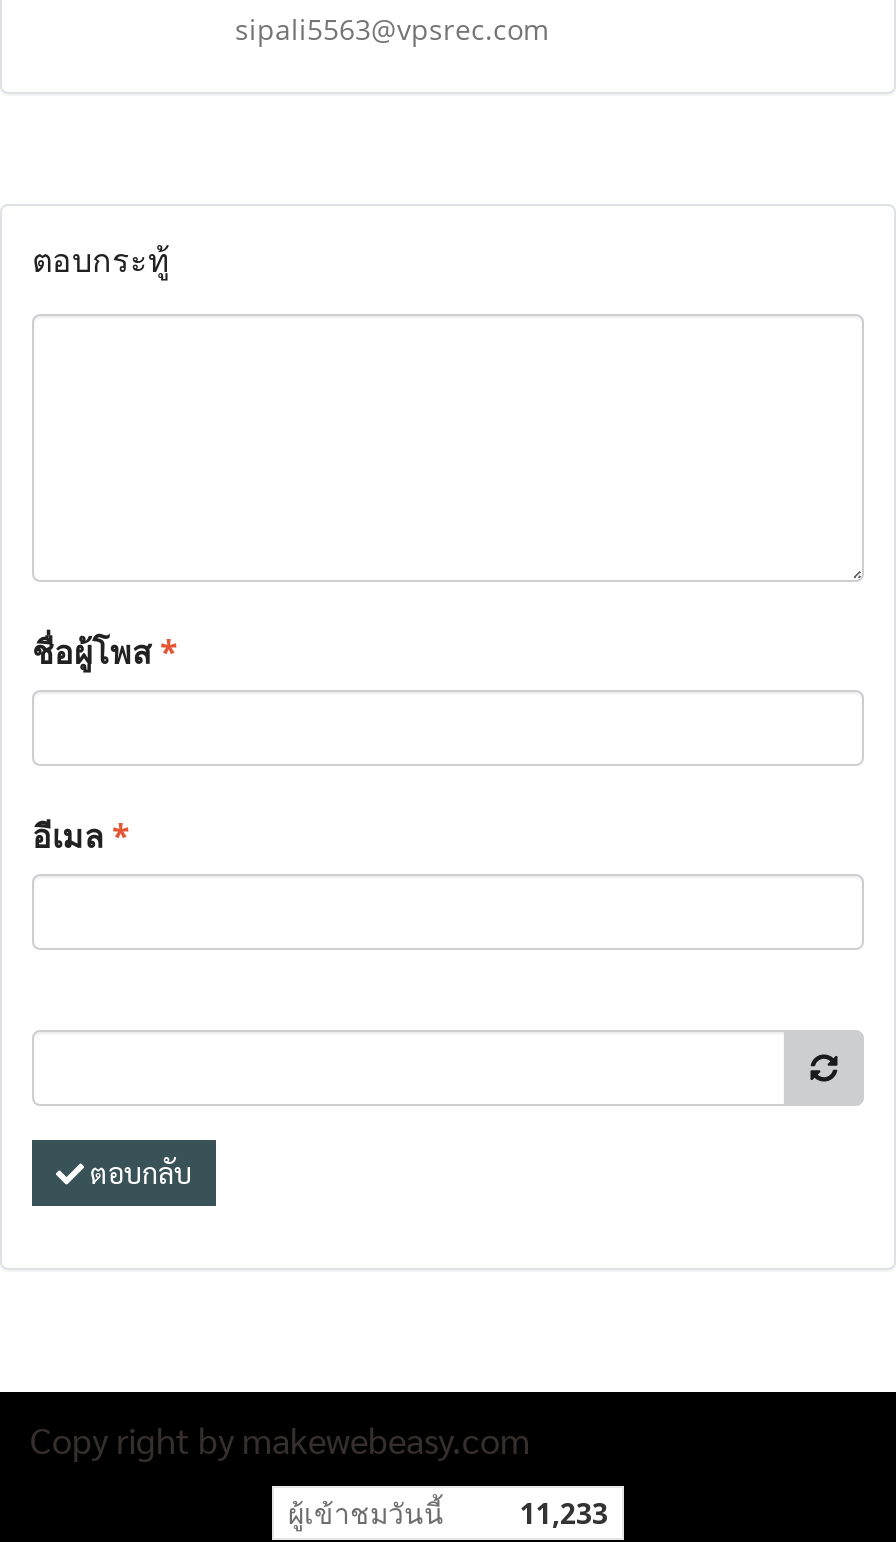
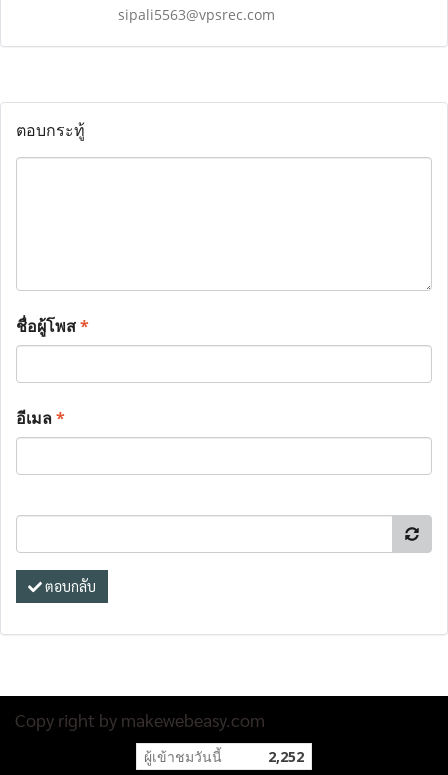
[520,1494,608,1532] 11,233 -> [268,747,304,766] 2,252

